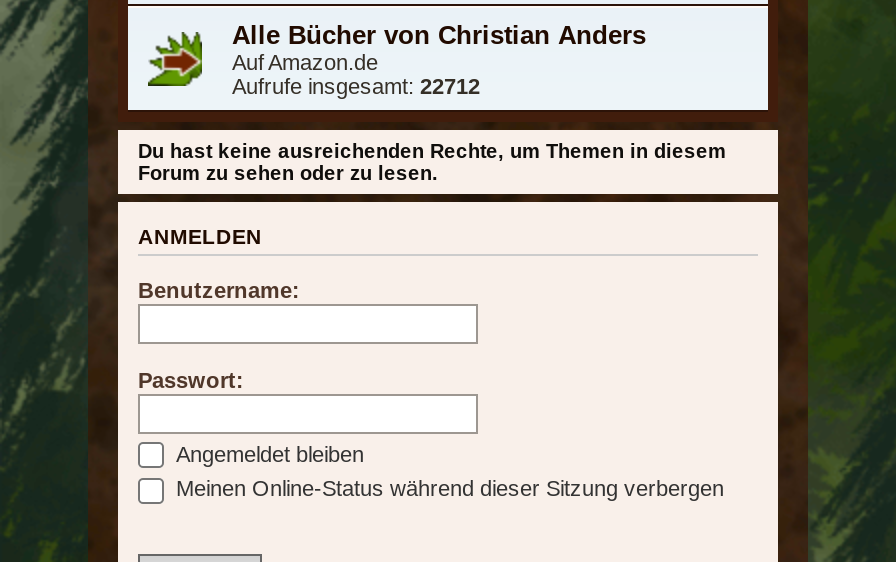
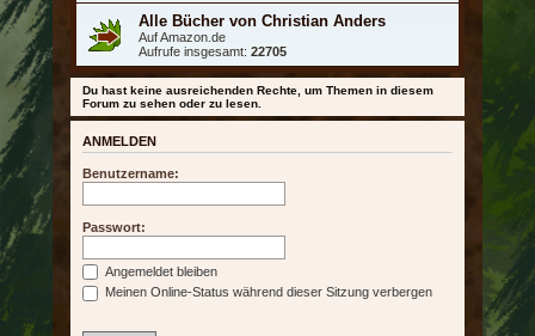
[232,74,480,98] Aufrufe insgesamt: 22712 -> [139,44,287,59] Aufrufe insgesamt: 22705

